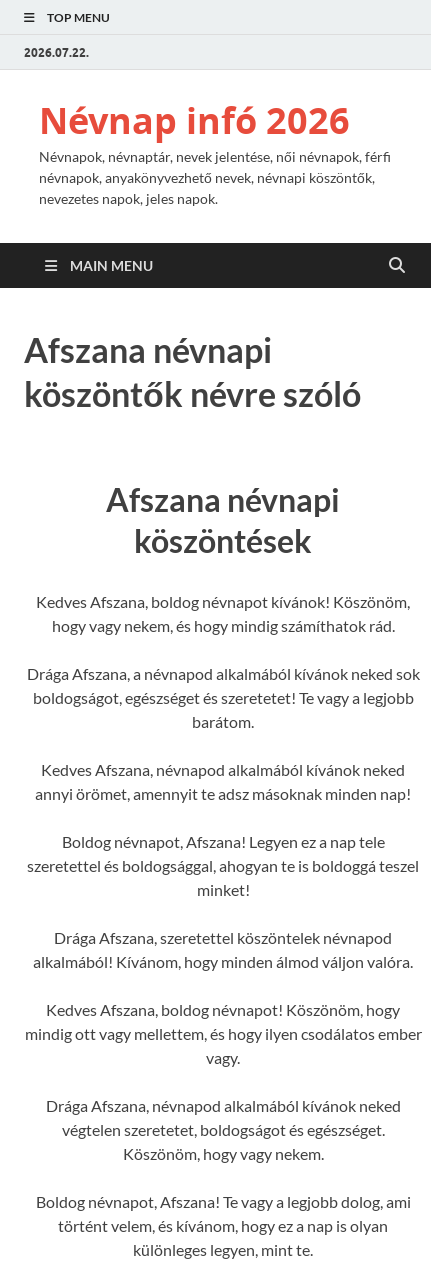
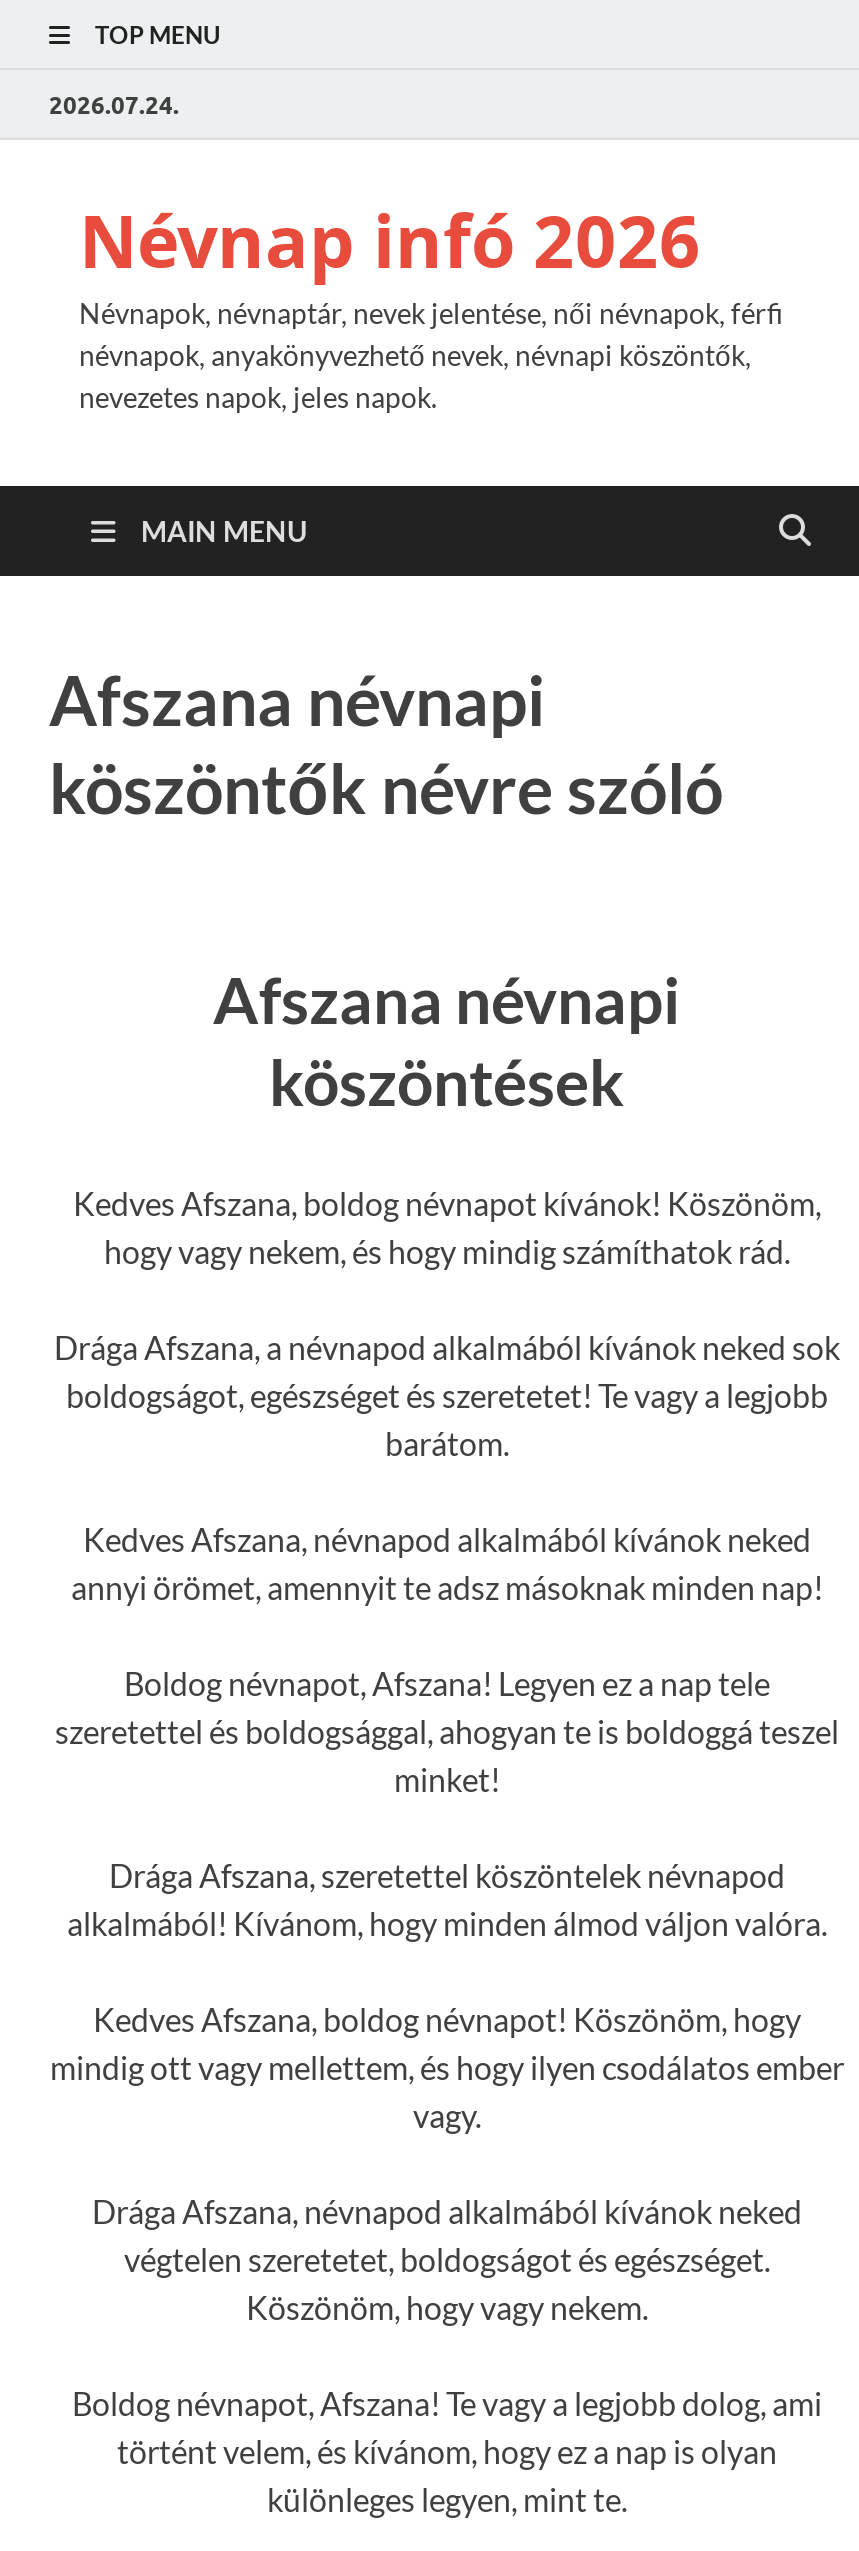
[24,44,89,59] 2026.07.22. -> [49,89,179,119] 2026.07.24.

